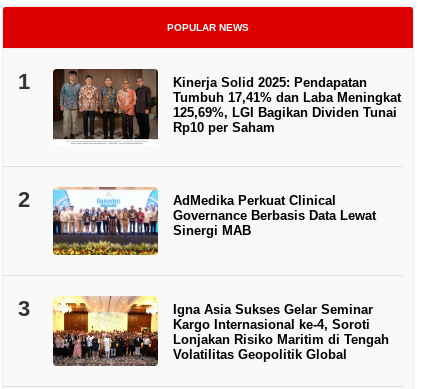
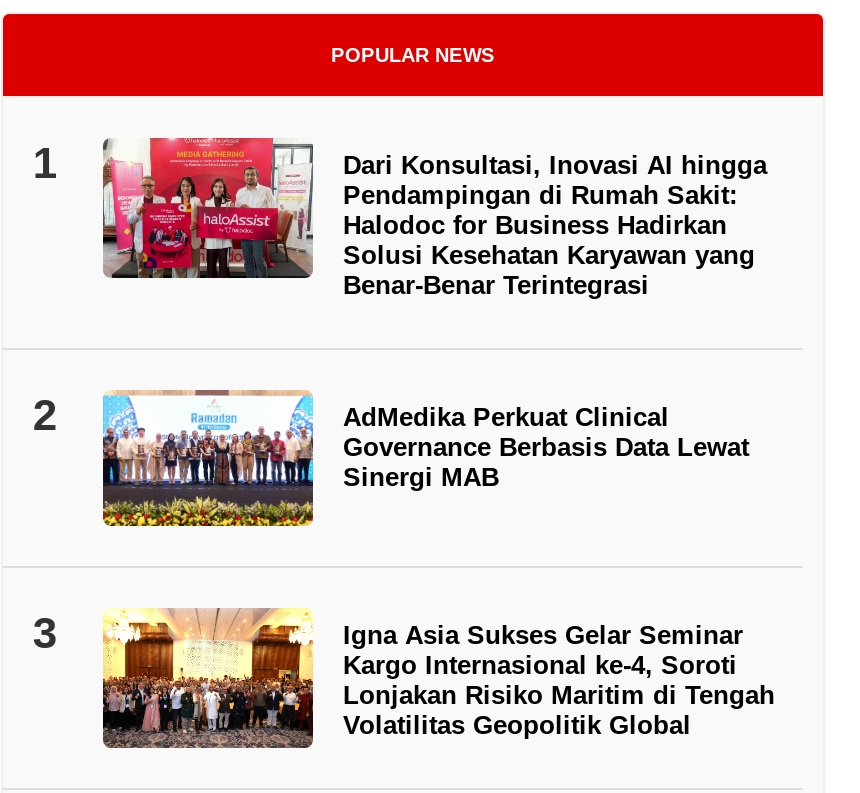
[52,68,401,144] [image] | Kinerja Solid 2025: Pendapatan | Tumbuh 17,41% dan Laba Meningkat | 125,69%, LGI Bagikan Dividen Tunai | Rp10 per Saham -> [101,137,767,300] [image] | Dari Konsultasi, Inovasi AI hingga | Pendampingan di Rumah Sakit: | Halodoc for Business Hadirkan | Solusi Kesehatan Karyawan yang | Benar-Benar Terintegrasi

